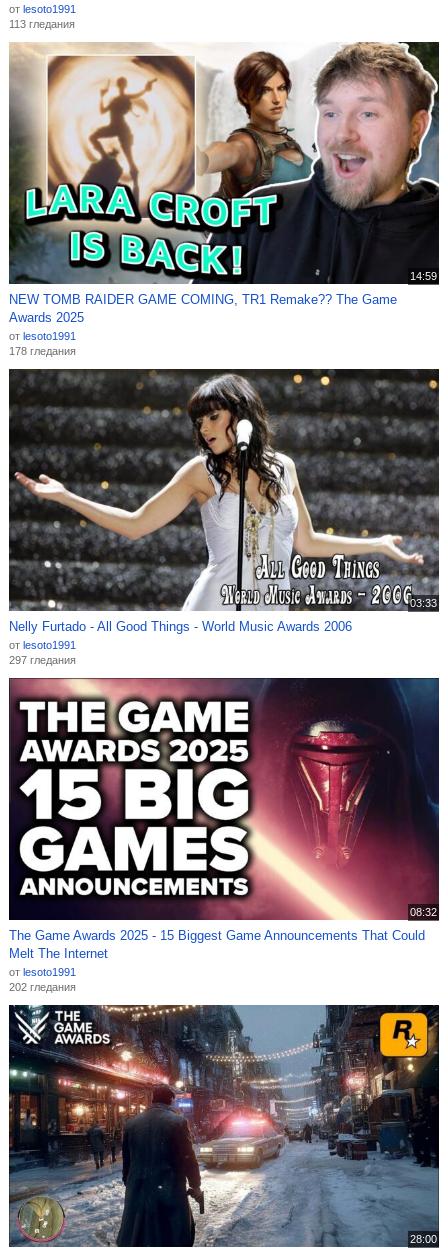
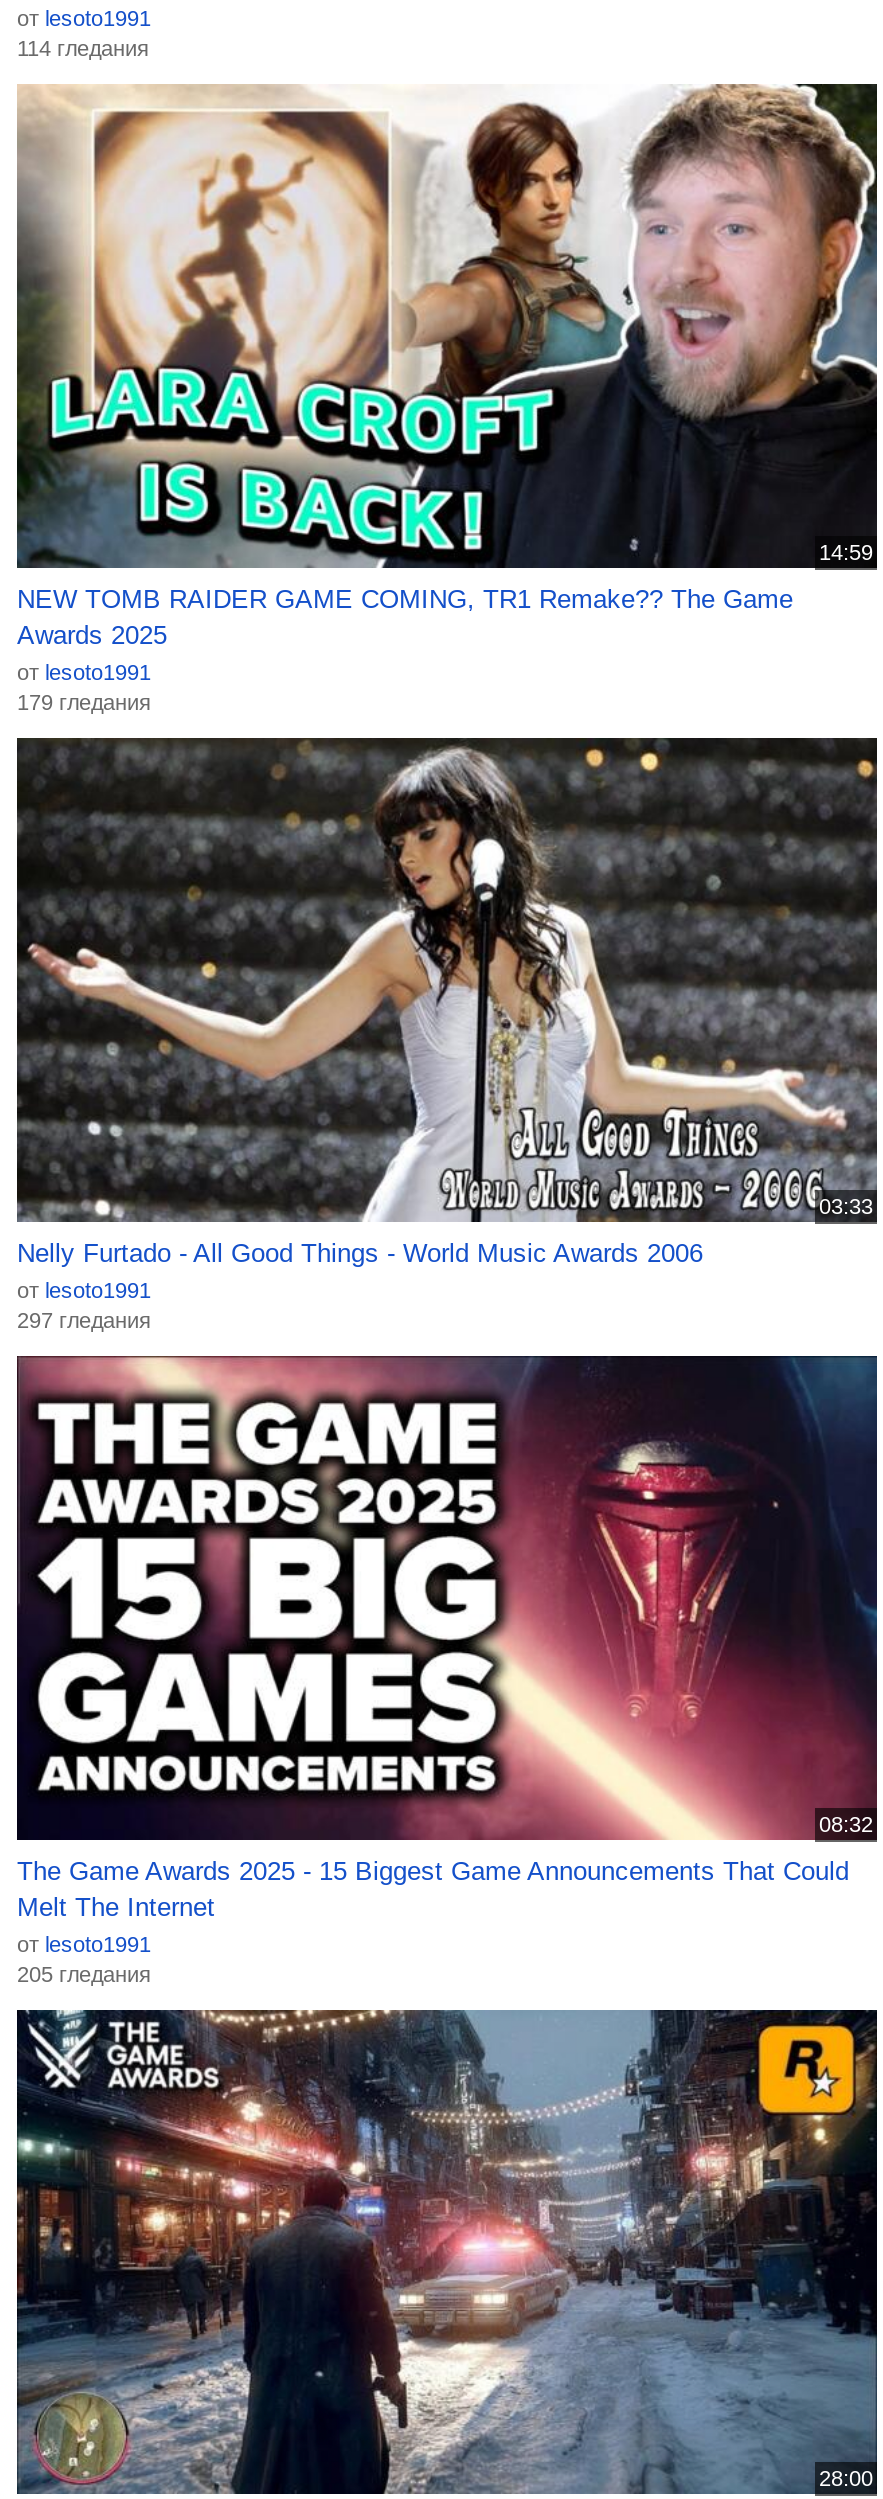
[9,18,75,30] 113 гледания -> [17,37,149,61] 114 гледания
[9,345,76,357] 178 гледания -> [17,691,151,715] 179 гледания
[9,981,76,993] 202 гледания -> [17,1962,151,1986] 205 гледания

